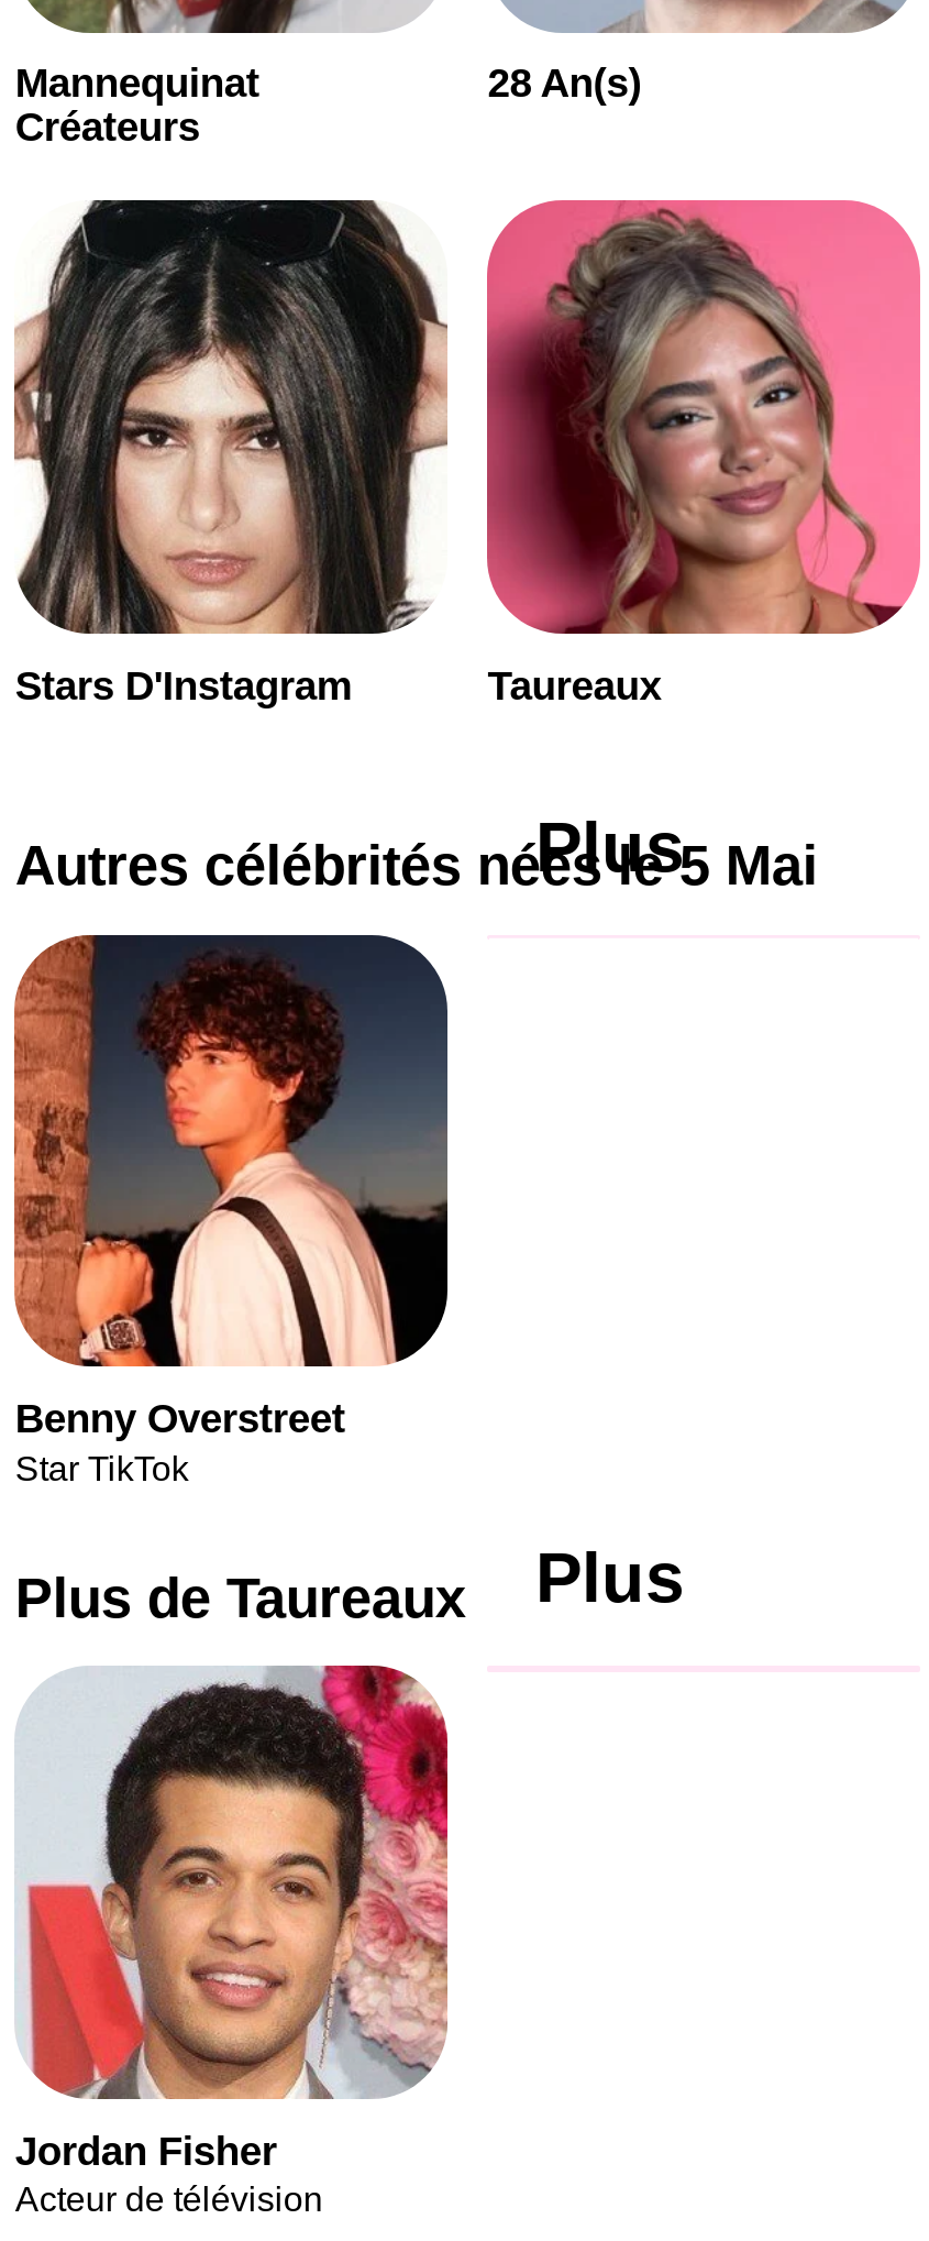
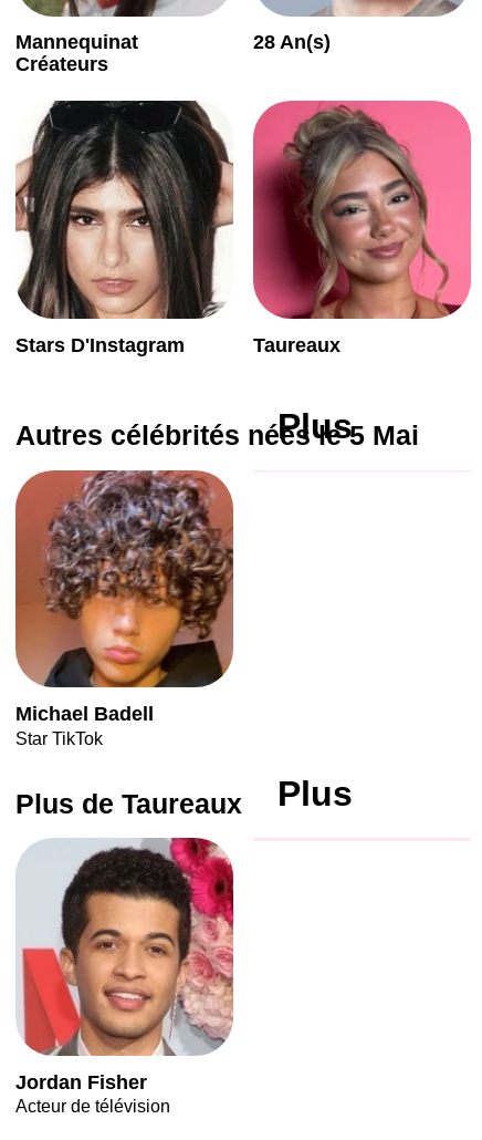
[14,933,450,1441] [image] | Benny Overstreet -> [15,469,234,725] [image] | Michael Badell

